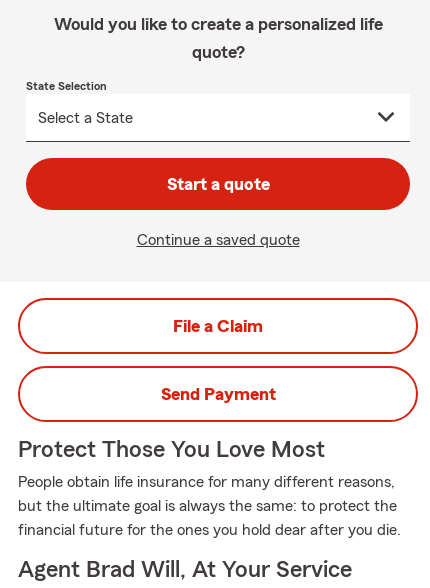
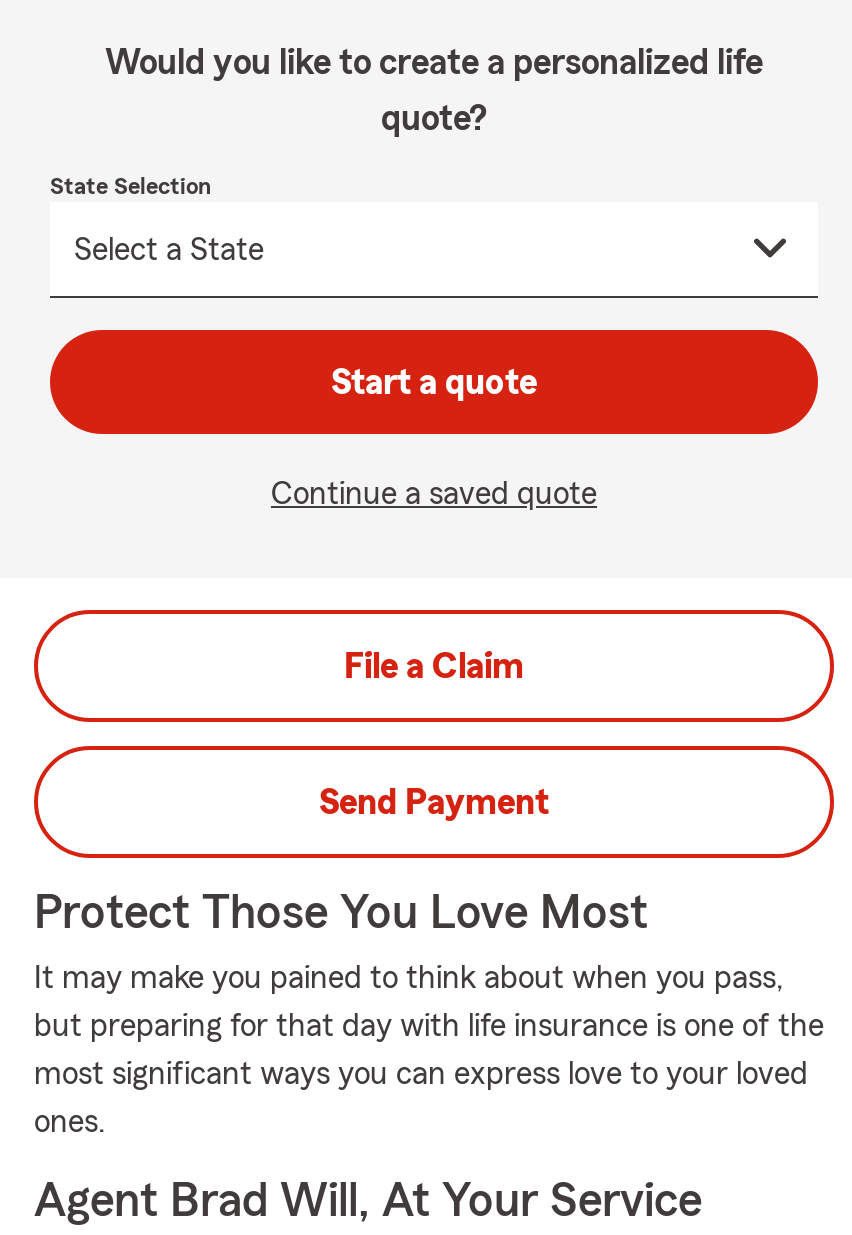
[18,474,401,538] People obtain life insurance for many different reasons, | but the ultimate goal is always the same: to protect the | financial future for the ones you hold dear after you die. -> [34,962,824,1138] It may make you pained to think about when you pass, | but preparing for that day with life insurance is one of the | most significant ways you can express love to your loved | ones.

